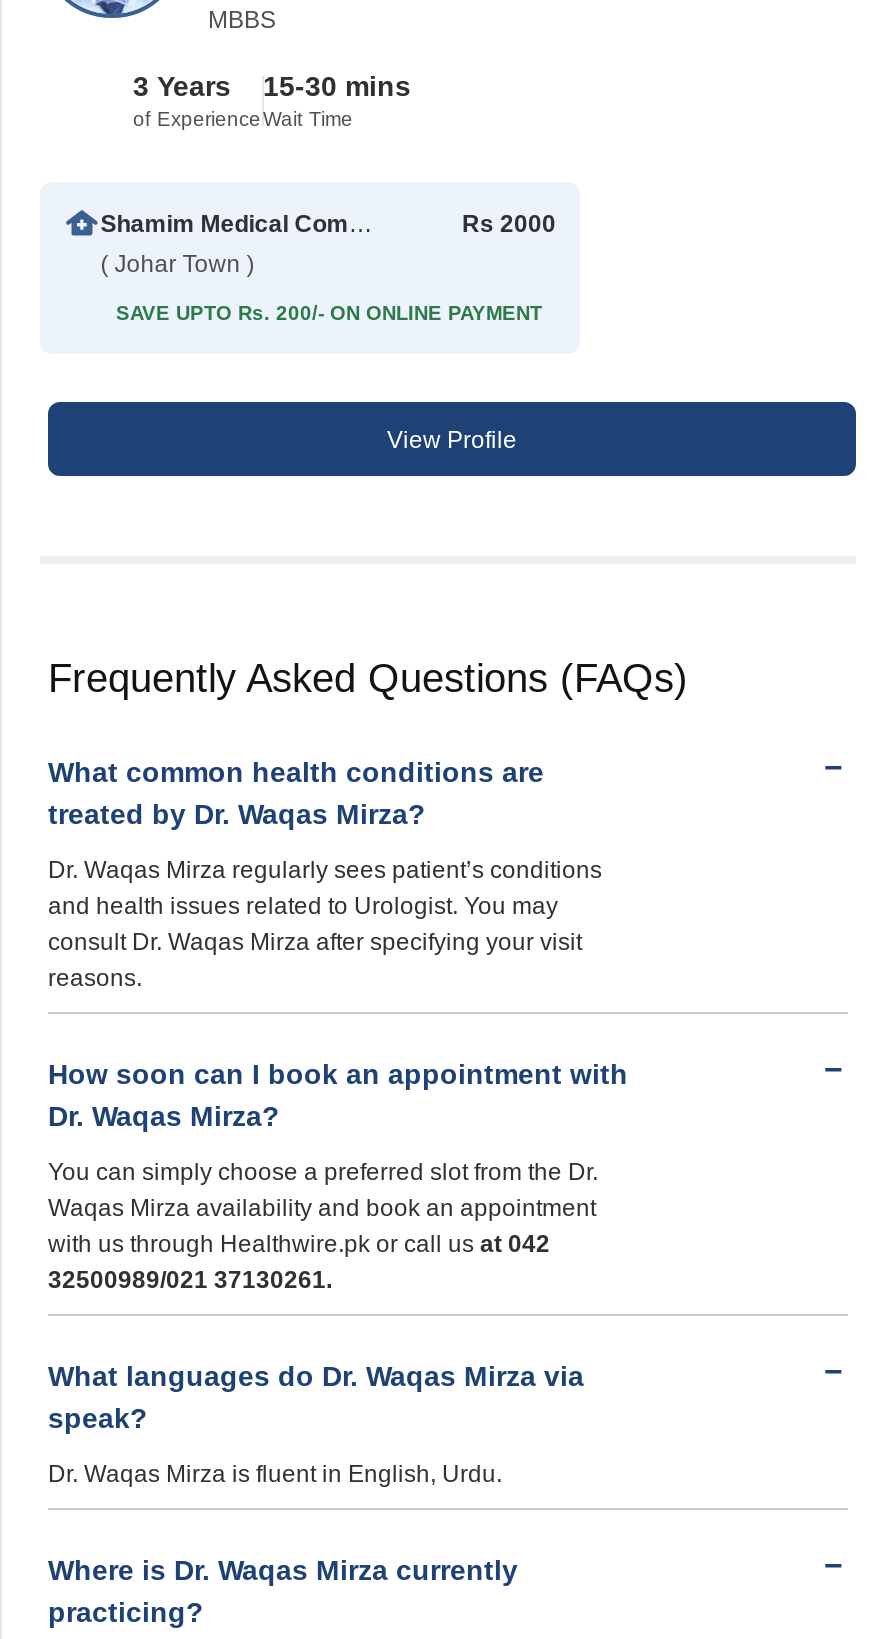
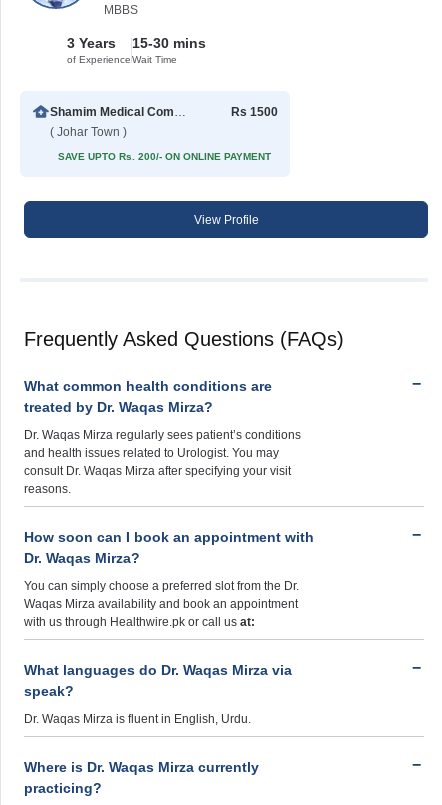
[462,210,556,238] Rs 2000 -> [231,105,278,119] Rs 1500
[48,1230,550,1294] with us through Healthwire.pk or call us at 042 | 32500989/021 37130261. -> [24,615,255,629] with us through Healthwire.pk or call us at:

